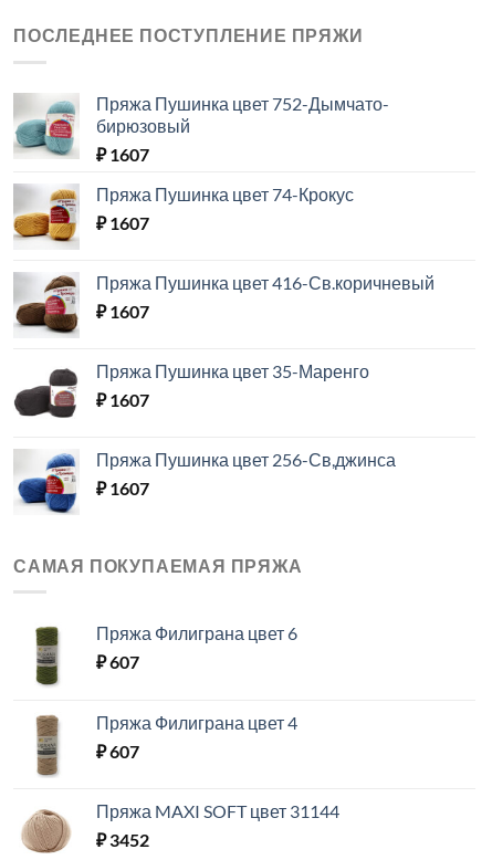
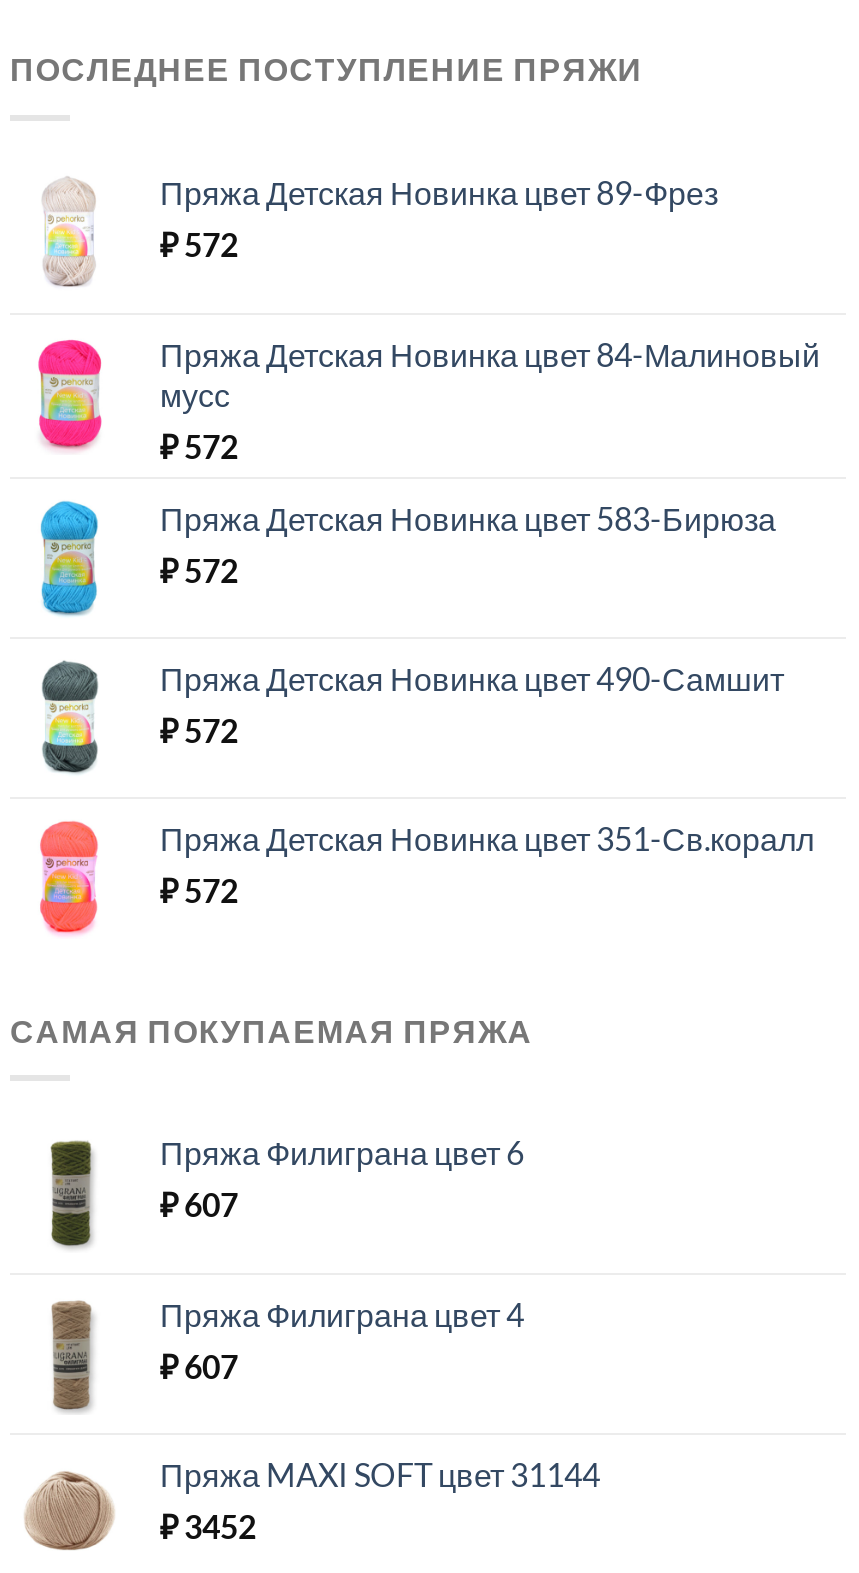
[13,93,389,164] [image] | Пряжа Пушинка цвет 752-Дымчато- | бирюзовый | ₽ 1607 -> [12,172,718,291] [image] | Пряжа Детская Новинка цвет 89-Фрез | ₽ 572
[12,183,354,249] [image] | Пряжа Пушинка цвет 74-Крокус | ₽ 1607 -> [10,334,820,464] [image] | Пряжа Детская Новинка цвет 84-Малиновый | мусс | ₽ 572
[13,272,435,337] [image] | Пряжа Пушинка цвет 416-Св.коричневый | ₽ 1607 -> [12,498,776,617] [image] | Пряжа Детская Новинка цвет 583-Бирюза | ₽ 572
[13,360,369,423] [image] | Пряжа Пушинка цвет 35-Маренго | ₽ 1607 -> [12,658,784,775] [image] | Пряжа Детская Новинка цвет 490-Самшит | ₽ 572
[13,448,396,515] [image] | Пряжа Пушинка цвет 256-Св,джинса | ₽ 1607 -> [12,818,814,937] [image] | Пряжа Детская Новинка цвет 351-Св.коралл | ₽ 572

